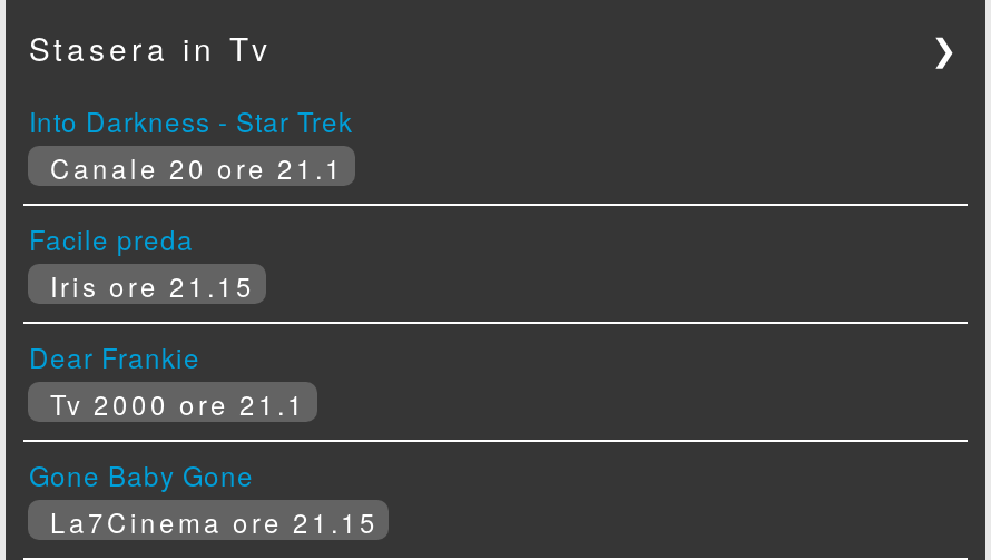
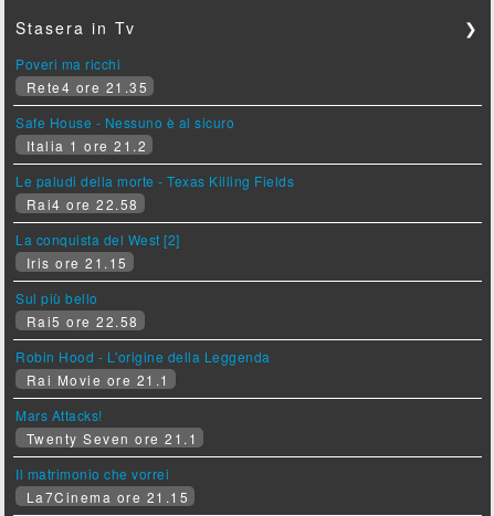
[29,102,353,258] Into Darkness - Star Trek | Canale 20 ore 21.1 | Facile preda -> [16,55,295,249] Poveri ma ricchi | Rete4 ore 21.35 | Safe House - Nessuno è al sicuro | Italia 1 ore 21.2 | Le paludi della morte - Texas Killing Fields | Rai4 ore 22.58 | La conquista del West [2]
[29,338,306,494] Dear Frankie | Tv 2000 ore 21.1 | Gone Baby Gone -> [16,289,271,483] Sul più bello | Rai5 ore 22.58 | Robin Hood - L'origine della Leggenda | Rai Movie ore 21.1 | Mars Attacks! | Twenty Seven ore 21.1 | Il matrimonio che vorrei

